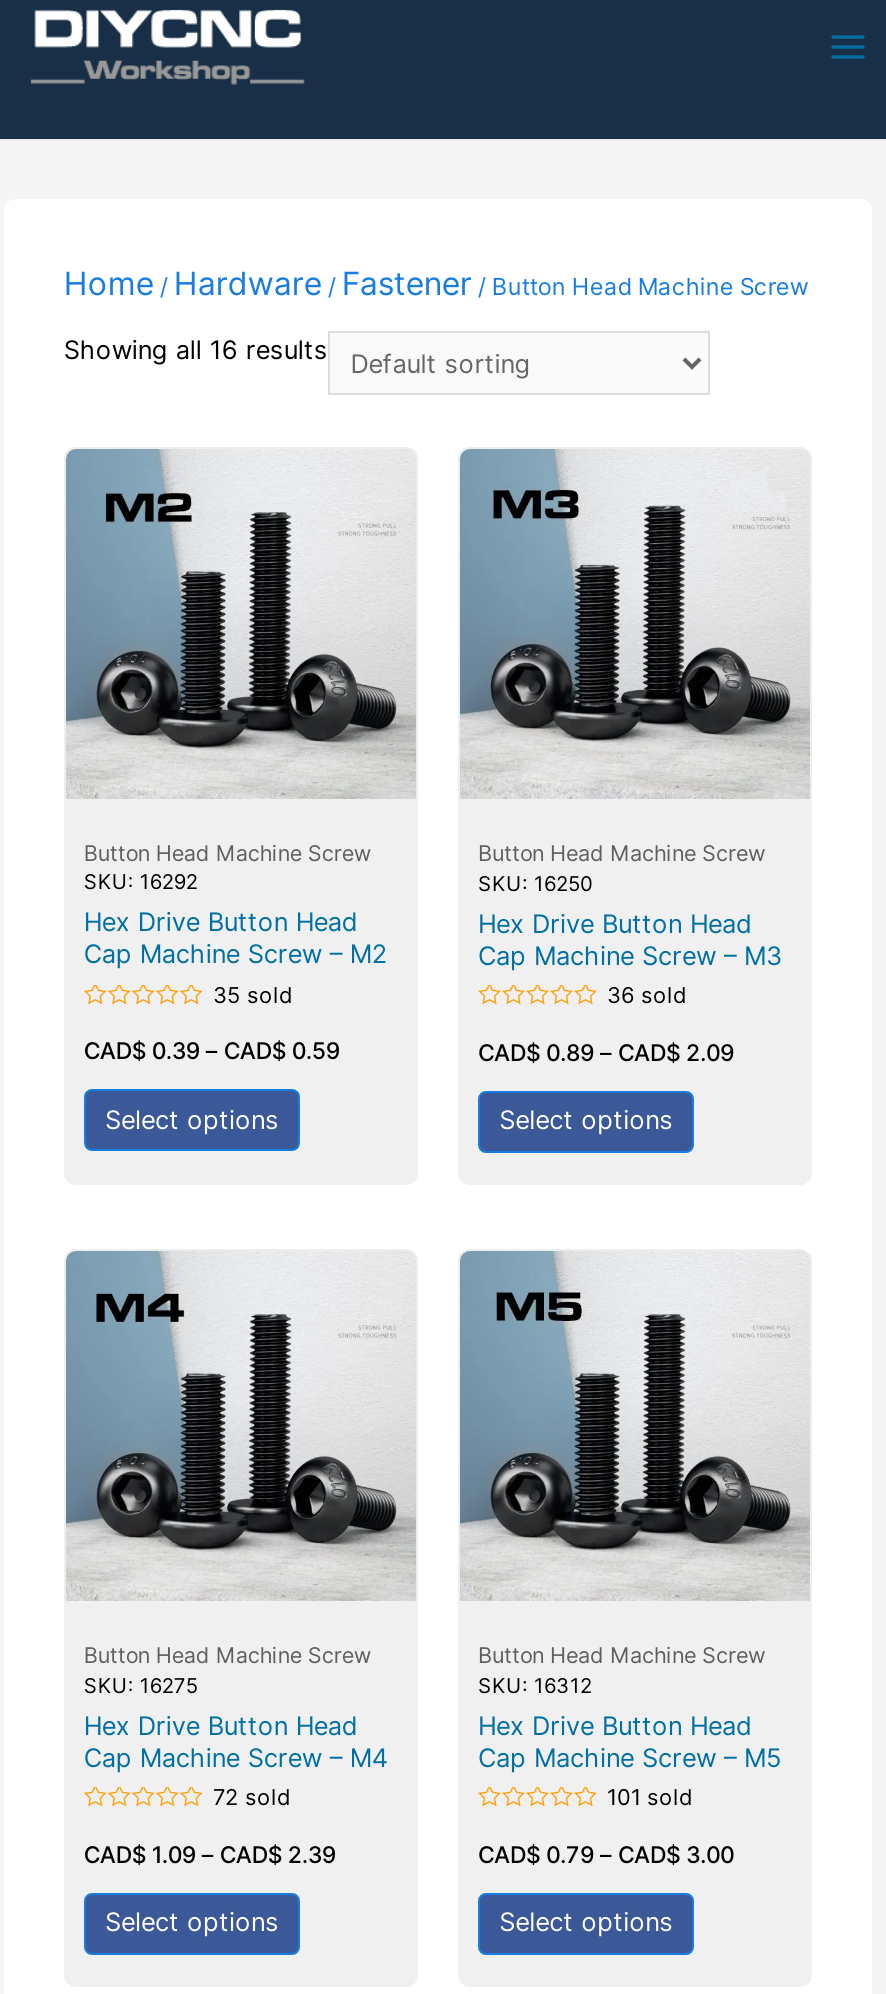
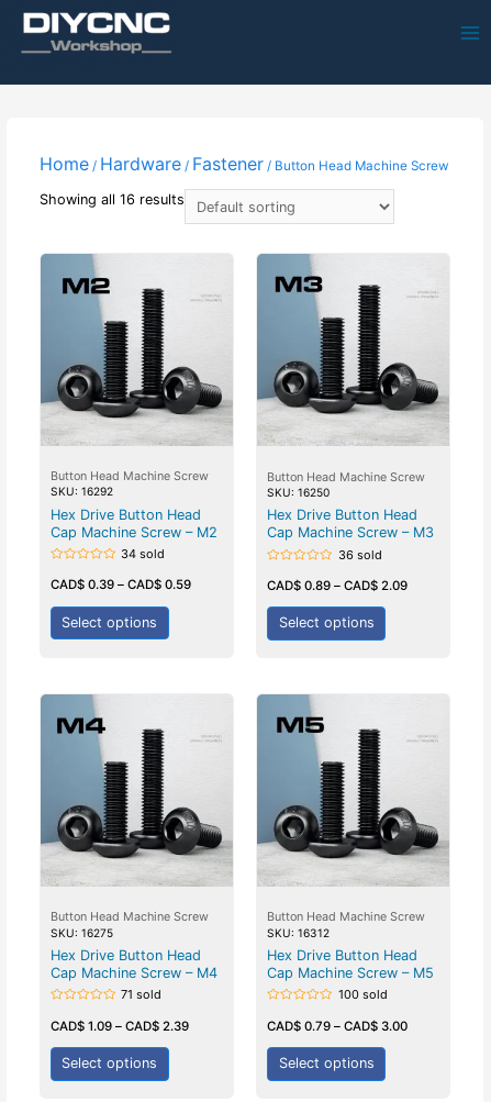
[213,981,293,1009] 35 sold -> [121,546,165,561] 34 sold
[213,1783,291,1811] 72 sold -> [121,987,162,1002] 71 sold
[607,1783,693,1811] 101 sold -> [338,987,387,1002] 100 sold

